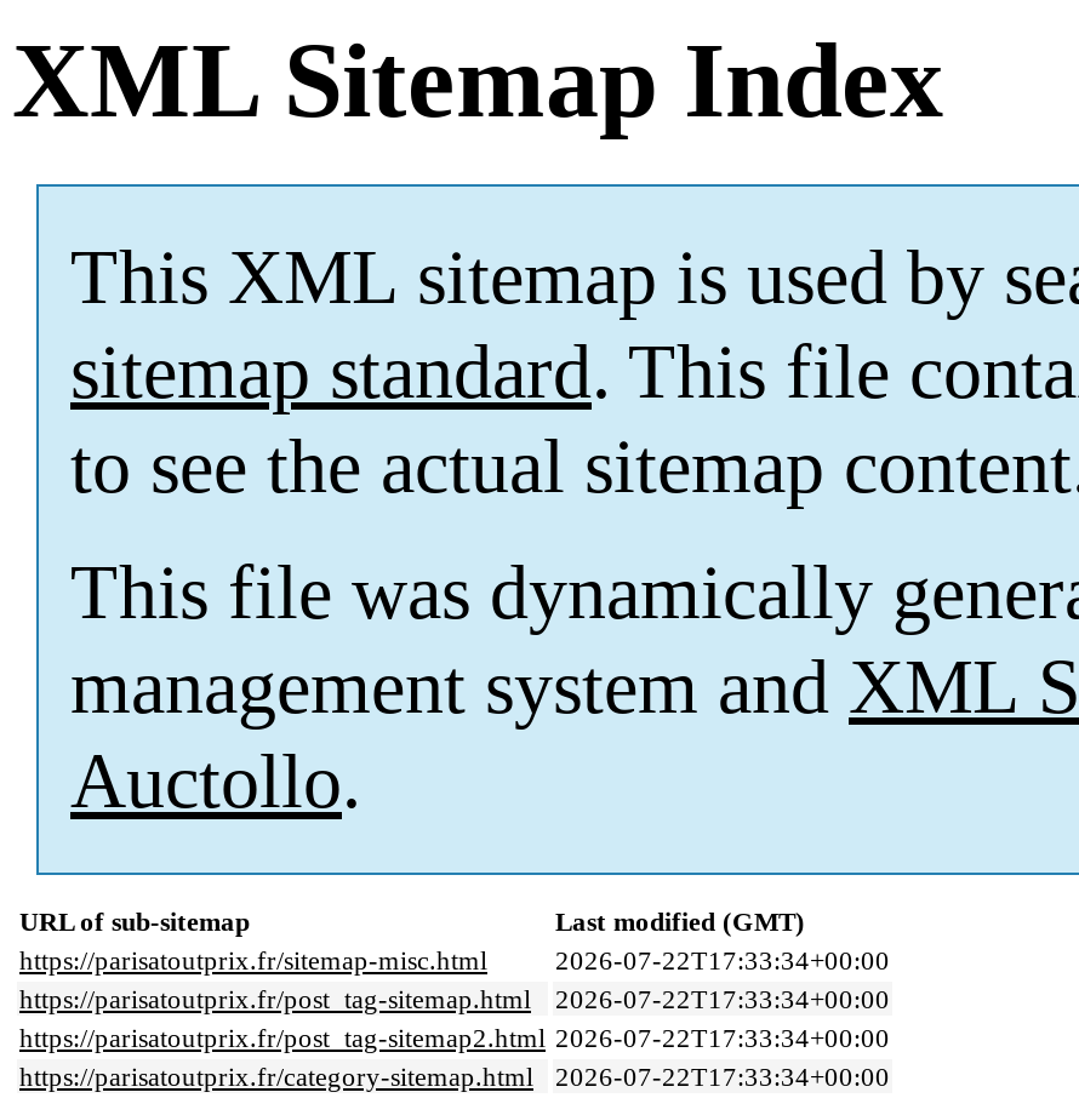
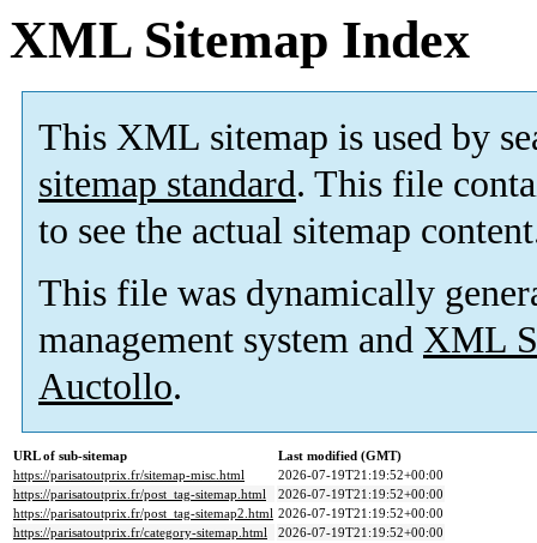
[555,946,890,975] 2026-07-22T17:33:34+00:00 -> [278,468,444,482] 2026-07-19T21:19:52+00:00
[19,985,890,1053] 2026-07-22T17:33:34+00:00 | https://parisatoutprix.fr/post_tag-sitemap2.html 2026-07-22T17:33:34+00:00 -> [13,487,444,521] 2026-07-19T21:19:52+00:00 | https://parisatoutprix.fr/post_tag-sitemap2.html 2026-07-19T21:19:52+00:00
[19,1063,890,1092] https://parisatoutprix.fr/category-sitemap.html 2026-07-22T17:33:34+00:00 -> [13,525,444,540] https://parisatoutprix.fr/category-sitemap.html 2026-07-19T21:19:52+00:00

